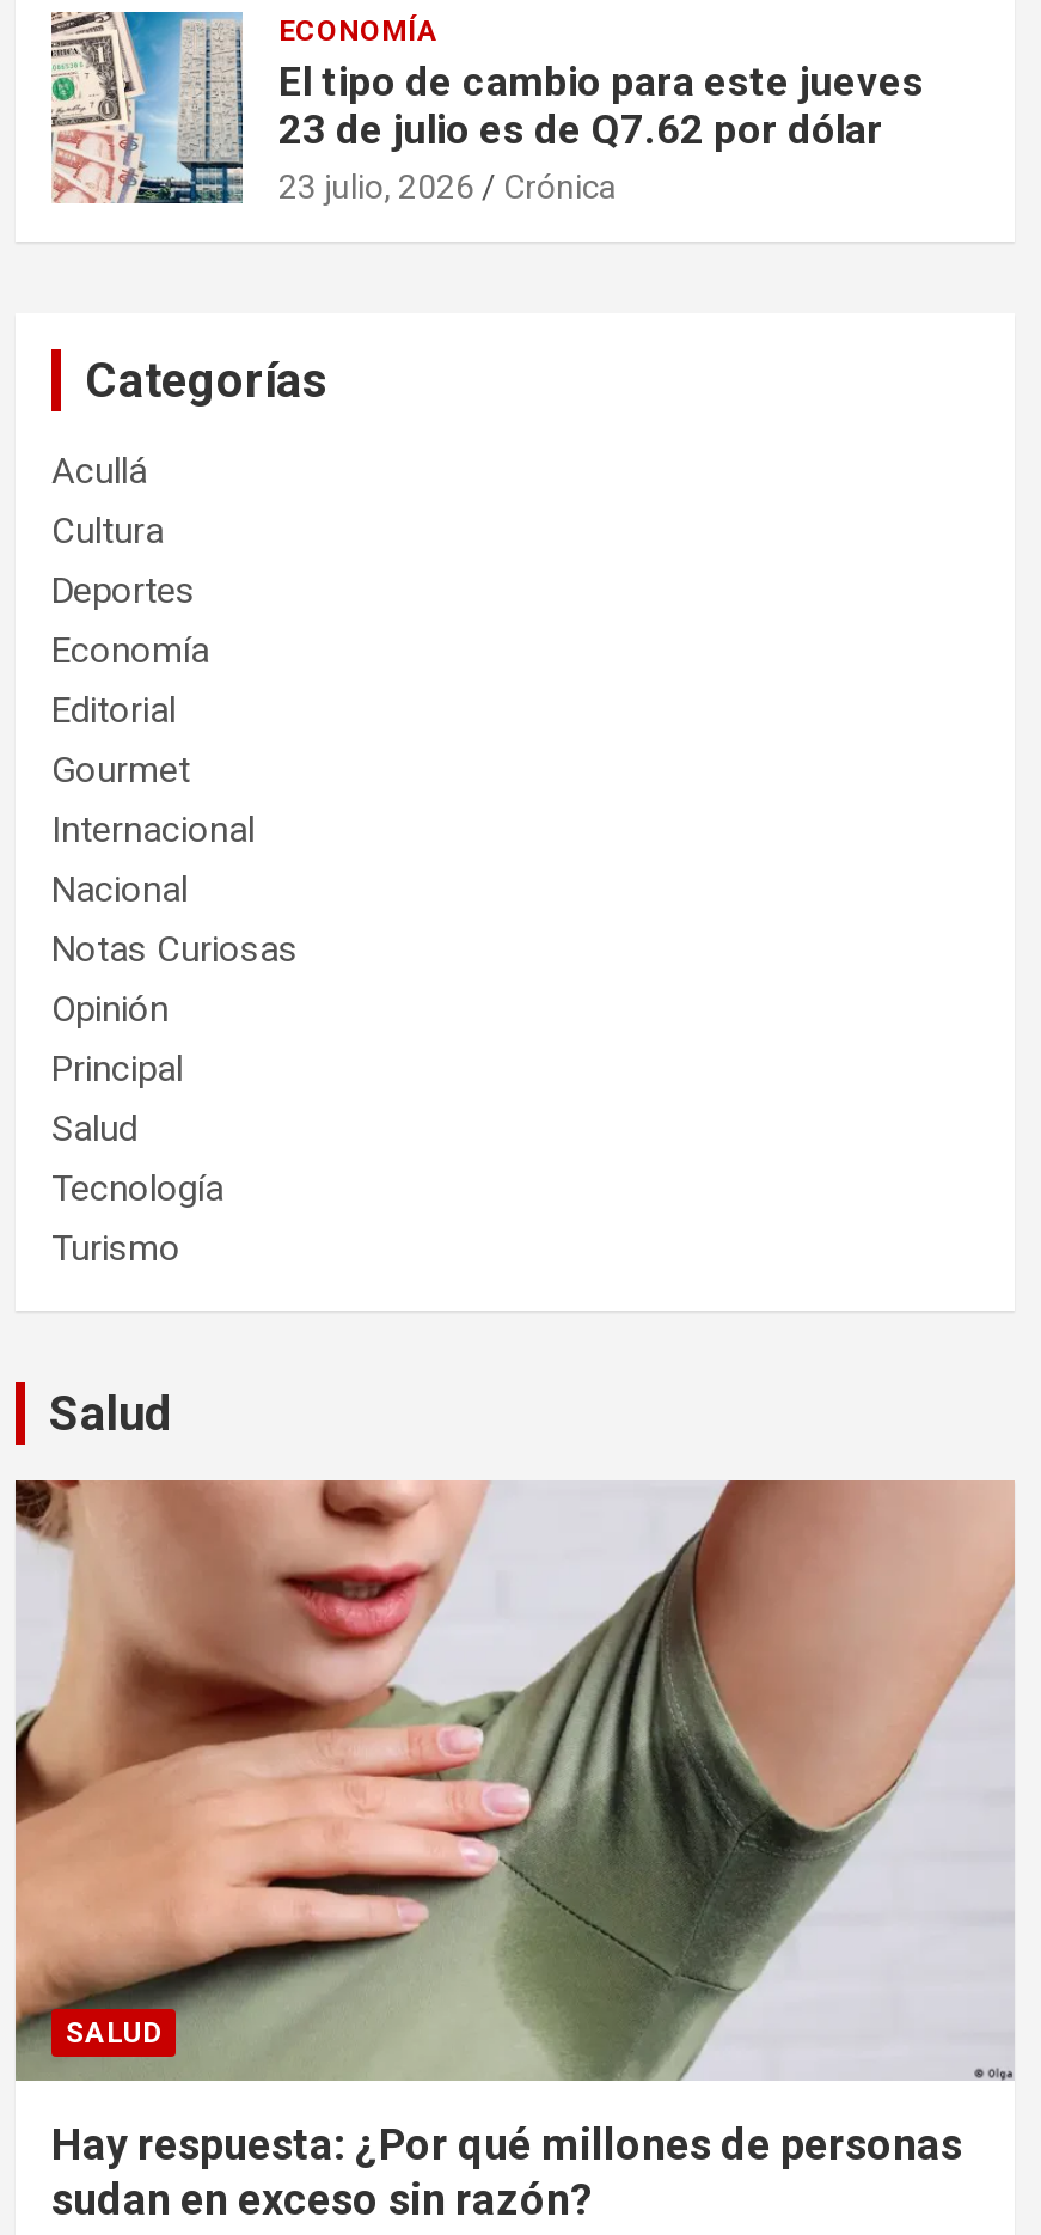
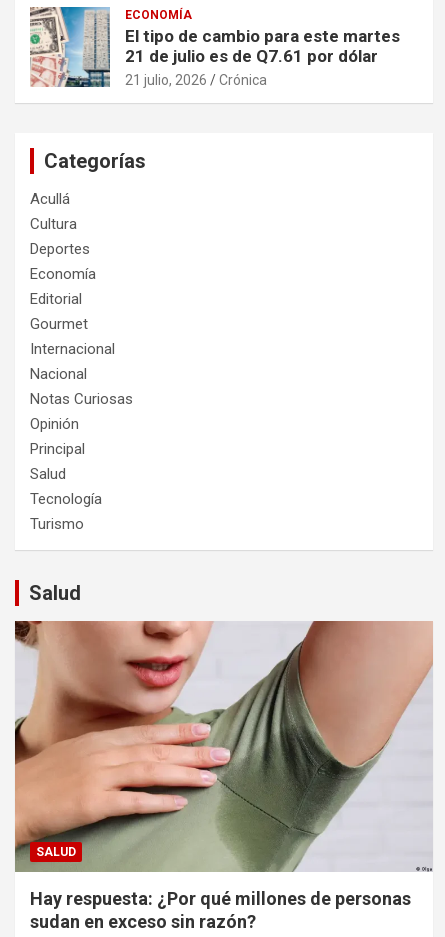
[278,58,924,106] El tipo de cambio para este jueves -> [125,26,400,46] El tipo de cambio para este martes
[278,106,883,154] 23 de julio es de Q7.62 por dólar -> [125,46,378,66] 21 de julio es de Q7.61 por dólar
[278,168,618,206] 23 julio, 2026 Crónica -> [125,72,267,88] 21 julio, 2026 Crónica

